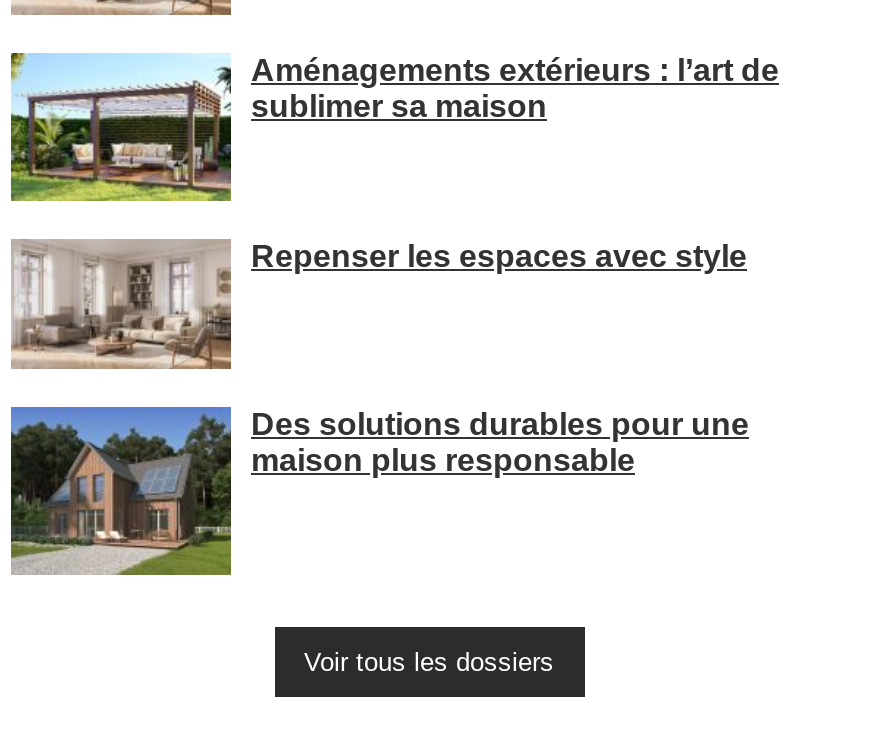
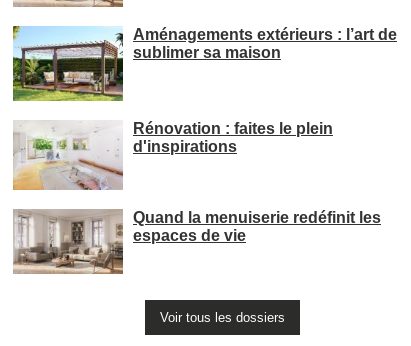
[11,238,747,380] [image] | Repenser les espaces avec style -> [12,120,333,191] [image] | Rénovation : faites le plein | d'inspirations
[9,404,749,576] [image] | Des solutions durables pour une | maison plus responsable -> [13,203,381,274] [image] | Quand la menuiserie redéfinit les | espaces de vie

